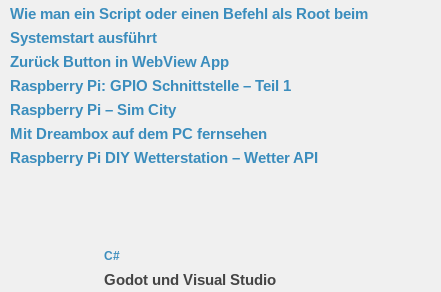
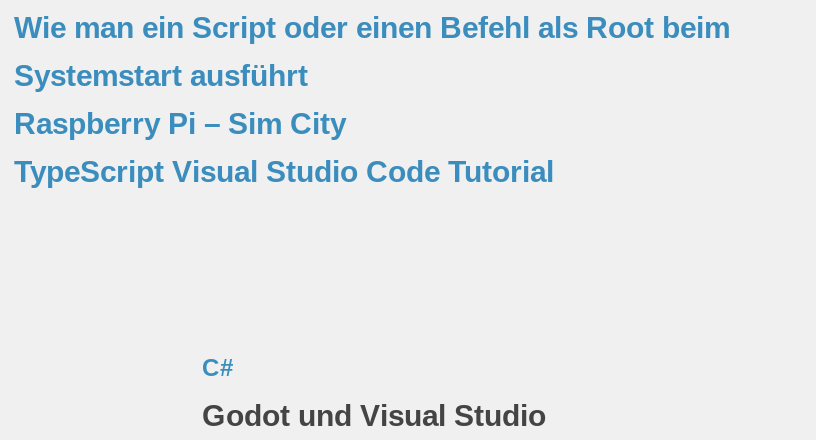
[10,53,291,94] Zurück Button in WebView App | Raspberry Pi: GPIO Schnittstelle – Teil 1 -> none
[10,125,318,166] Mit Dreambox auf dem PC fernsehen | Raspberry Pi DIY Wetterstation – Wetter API -> [14,154,554,188] TypeScript Visual Studio Code Tutorial

